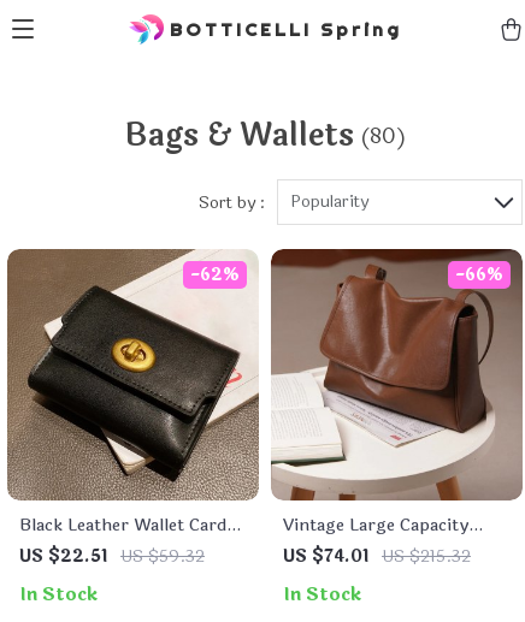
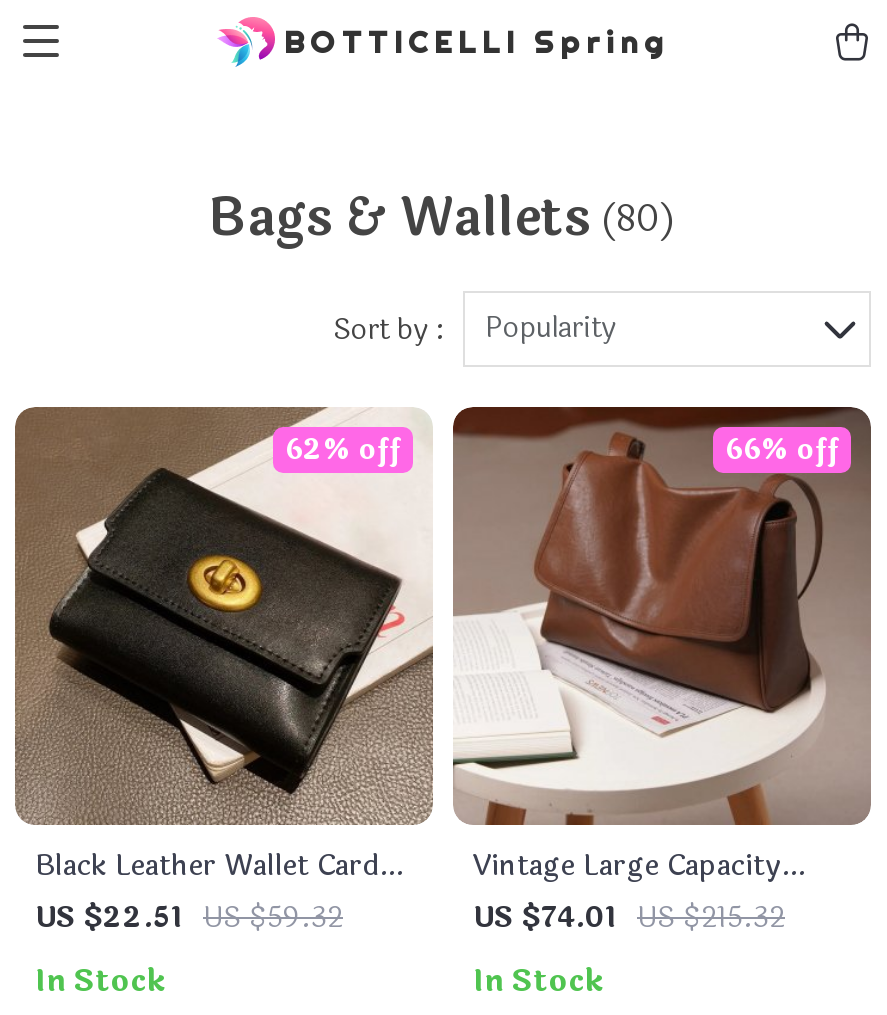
[190,262,240,288] -62% -> [285,429,401,471] 62% off
[455,262,503,288] -66% -> [725,429,839,471] 66% off

